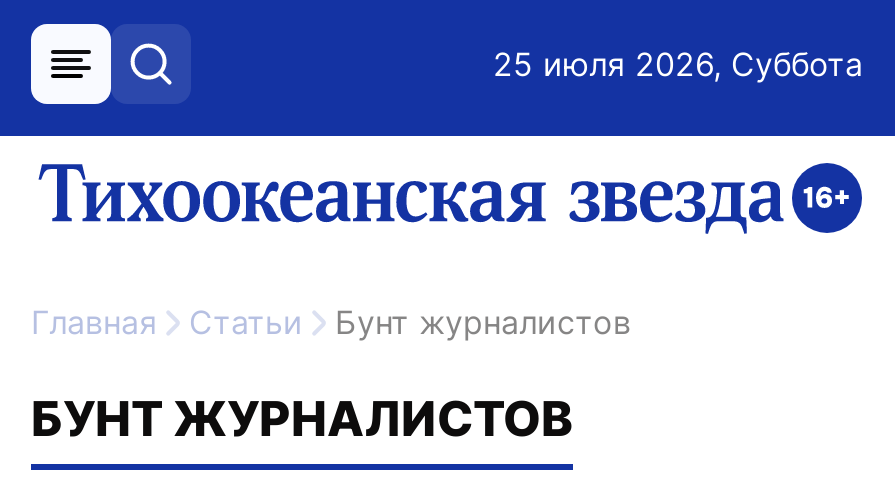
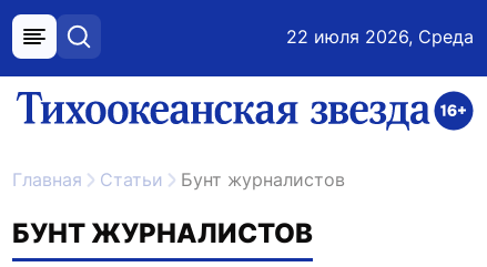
[493,44,863,84] 25 июля 2026, Суббота -> [286,25,474,48] 22 июля 2026, Среда

